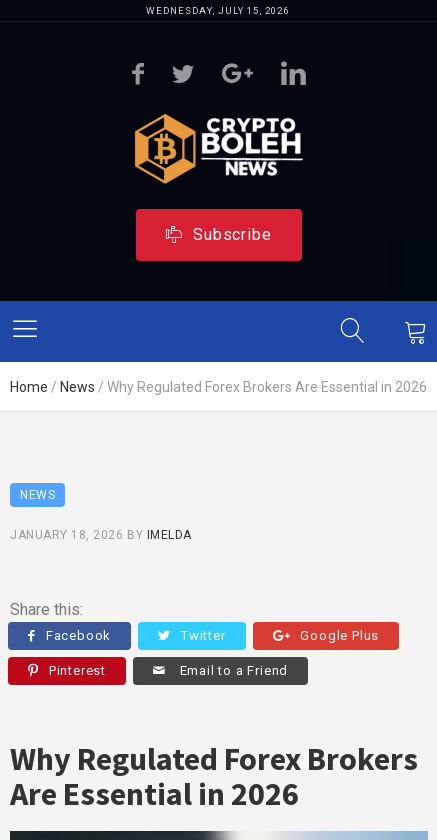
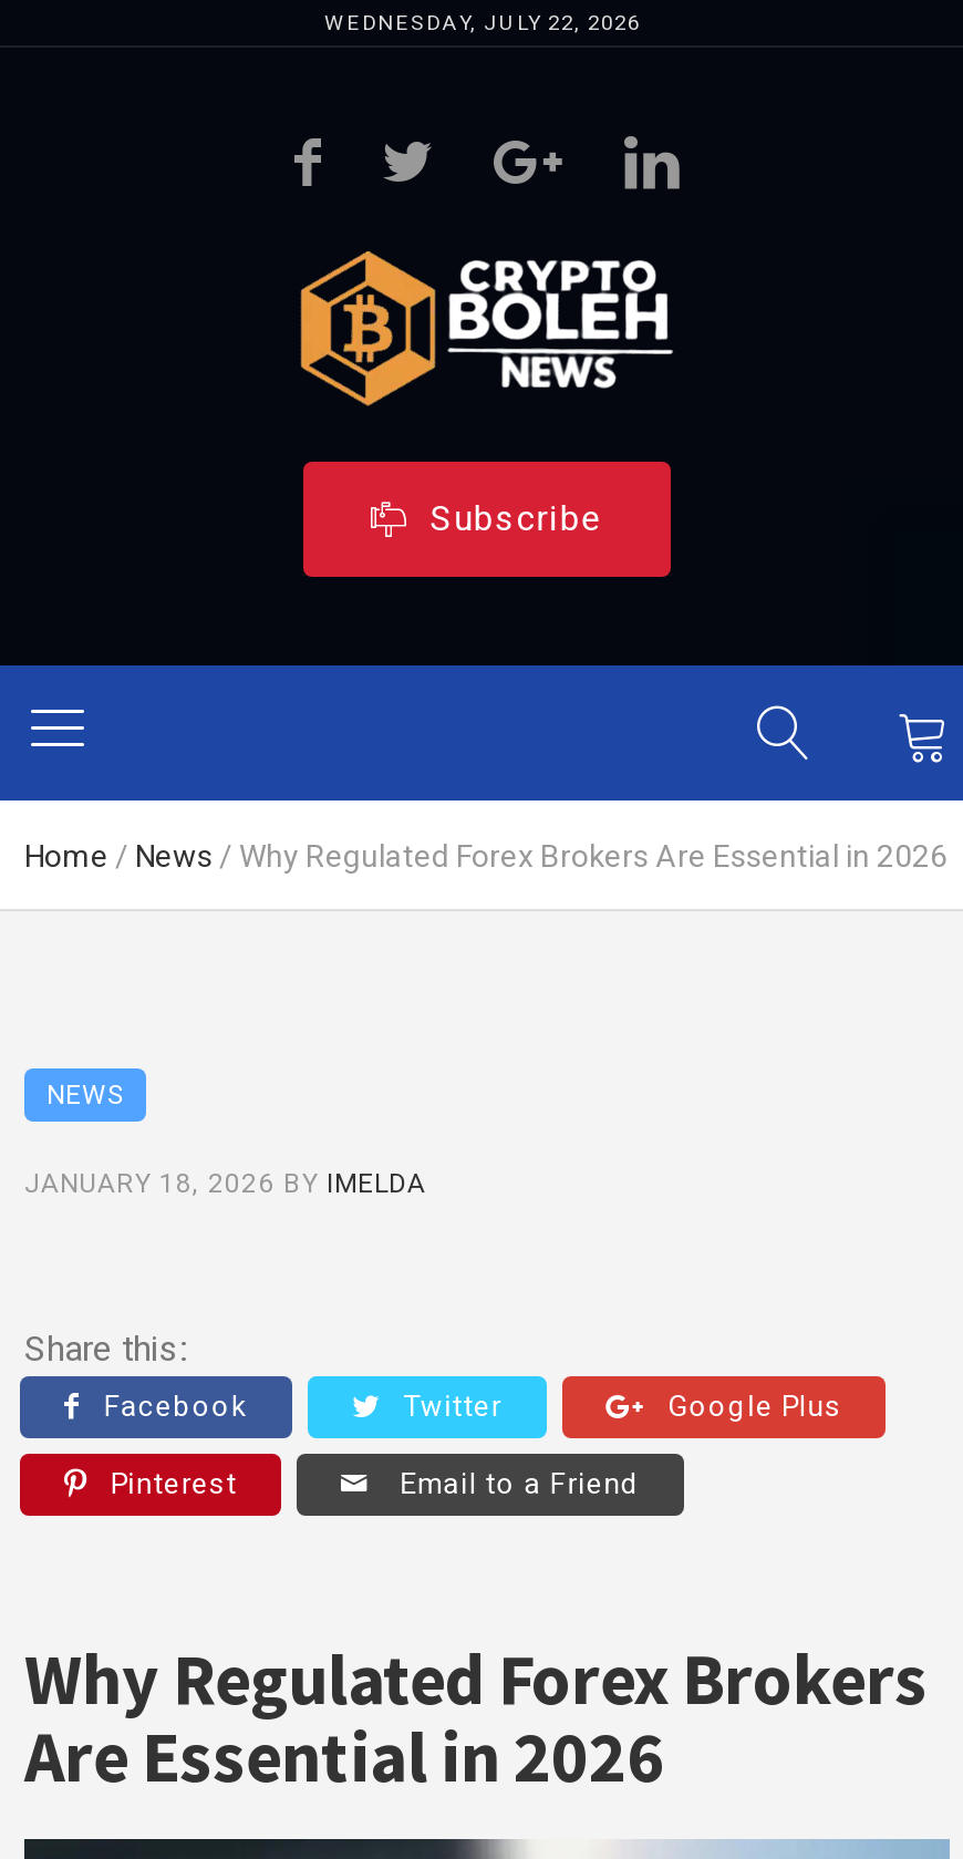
[145,5,288,16] WEDNESDAY, JULY 15, 2026 -> [324,10,641,34] WEDNESDAY, JULY 22, 2026

